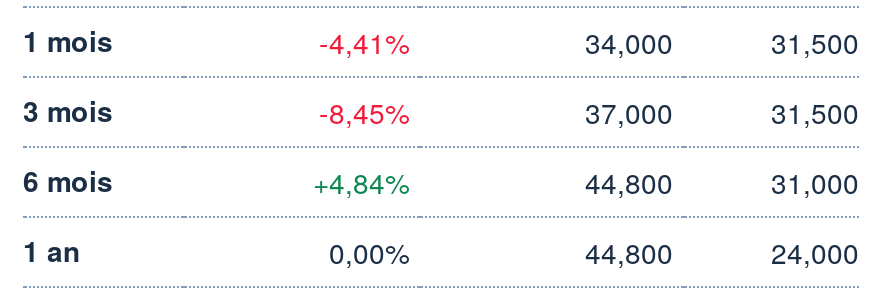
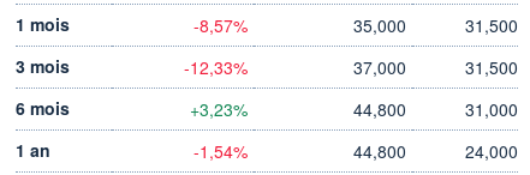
[319,22,409,62] -4,41% -> [193,13,248,37] -8,57%
[585,22,673,62] 34,000 -> [353,13,406,37] 35,000
[319,92,409,132] -8,45% -> [184,55,248,79] -12,33%
[313,162,409,202] +4,84% -> [190,97,248,121] +3,23%
[329,232,409,272] 0,00% -> [193,139,248,163] -1,54%

